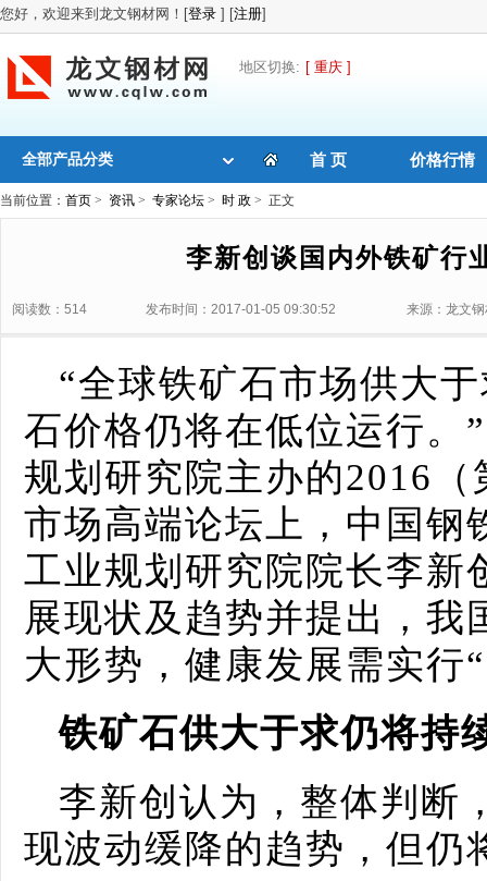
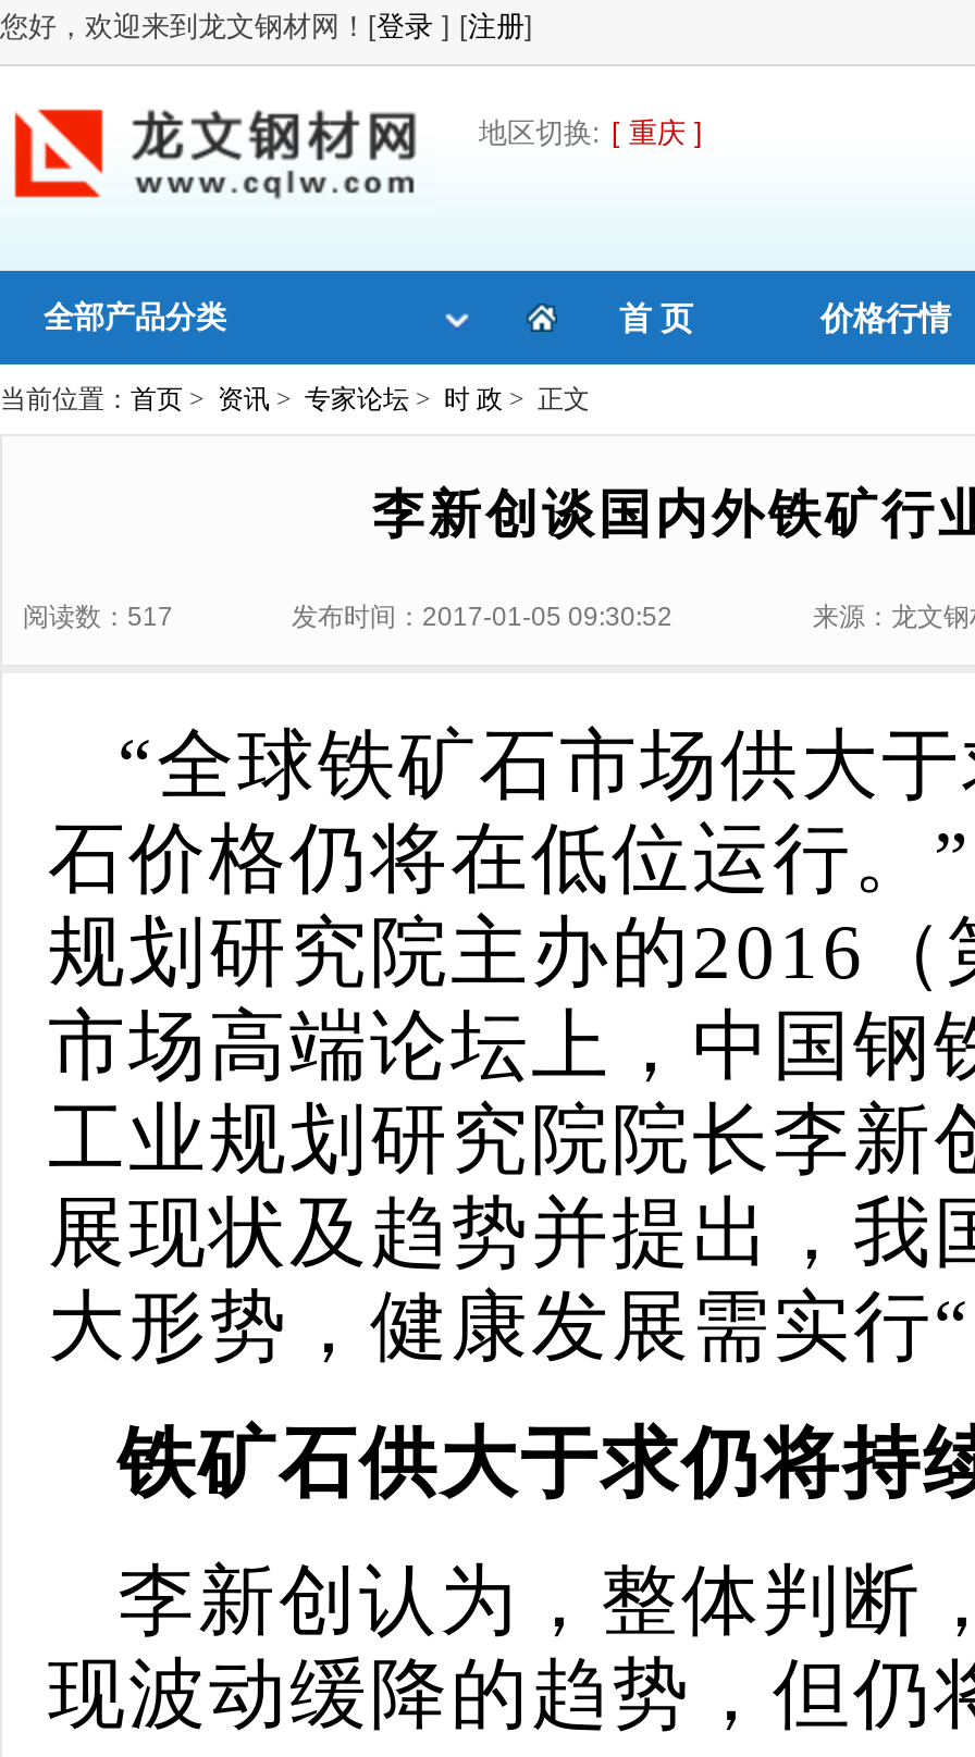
[11,302,86,317] 阅读数：514 -> [23,602,173,632] 阅读数：517

